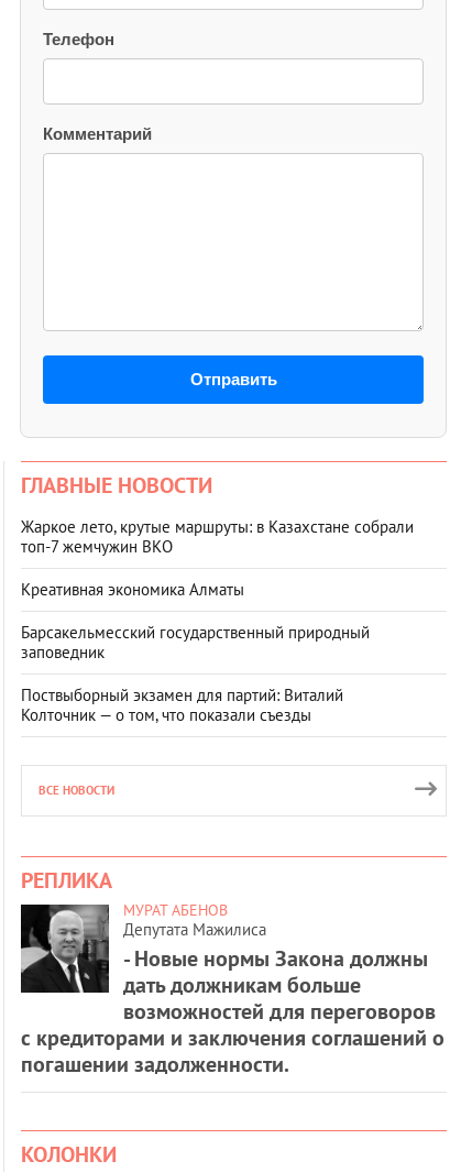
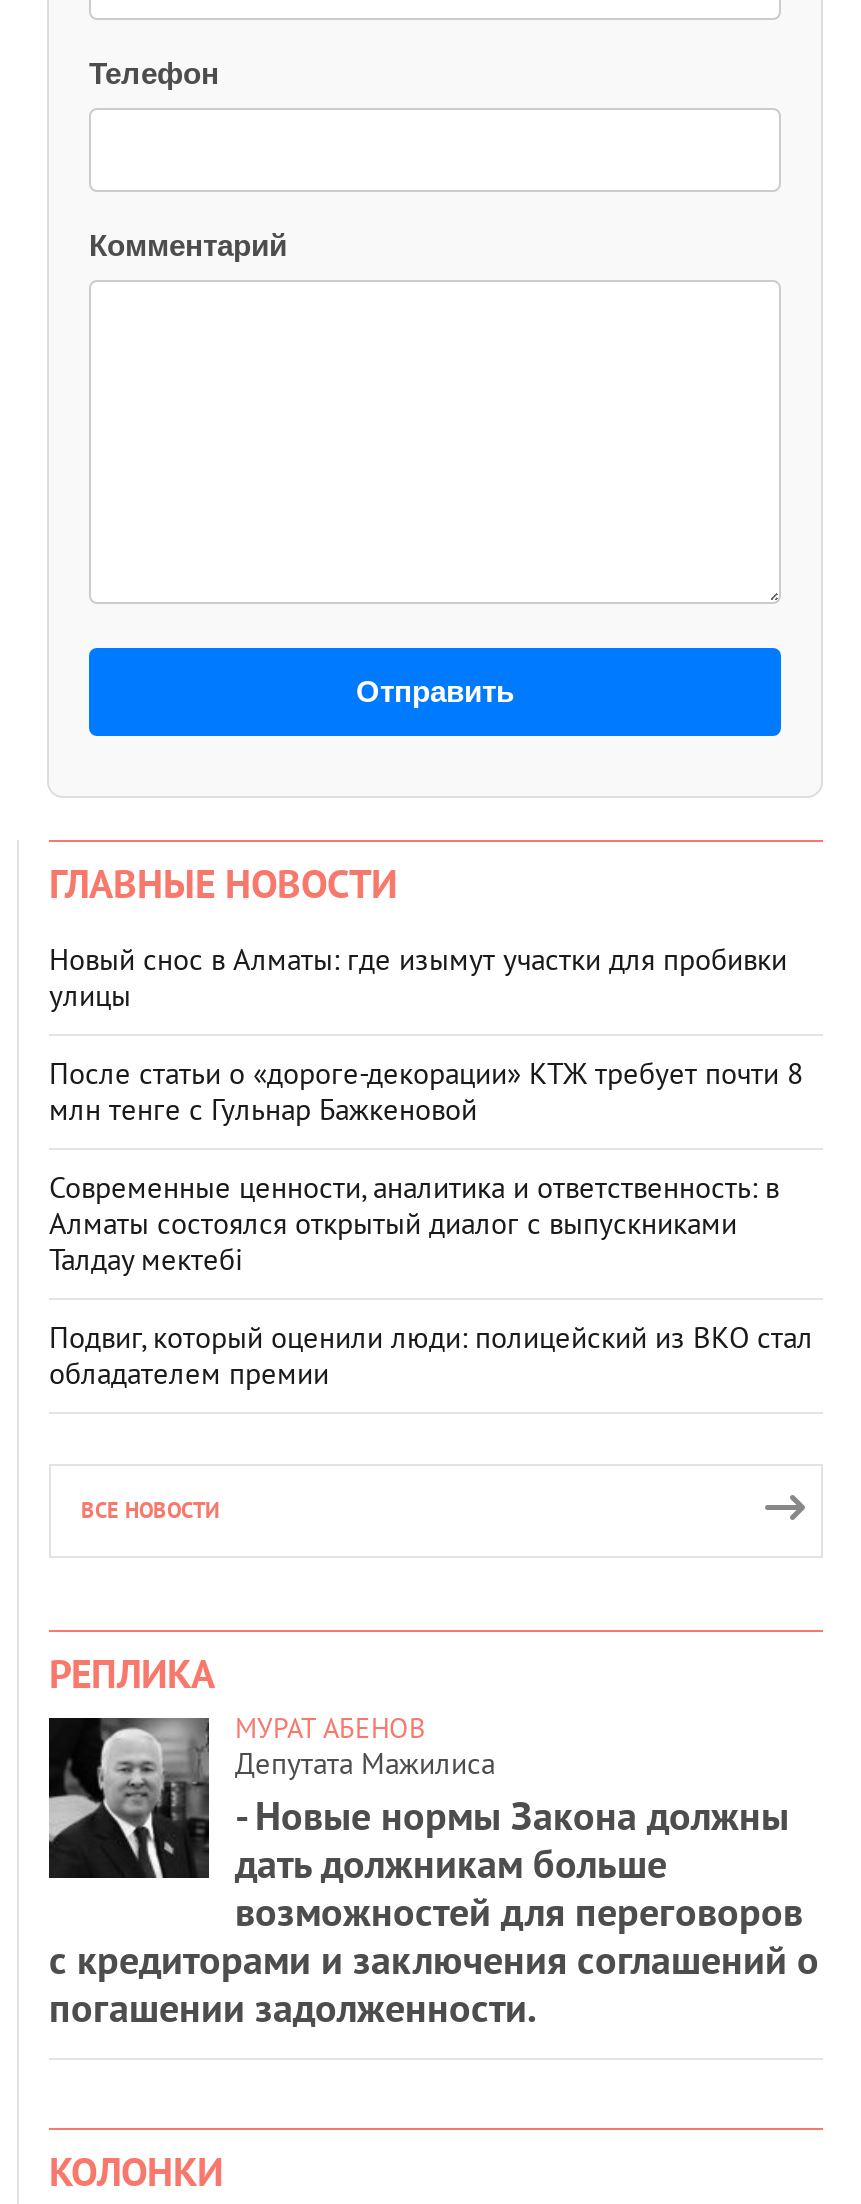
[21,516,414,557] Жаркое лето, крутые маршруты: в Казахстане собрали | топ‑7 жемчужин ВКО -> [49,940,787,1014] Новый снос в Алматы: где изымут участки для пробивки | улицы
[21,579,244,600] Креативная экономика Алматы -> [49,1054,803,1128] После статьи о «дороге-декорации» КТЖ требует почти 8 | млн тенге с Гульнар Бажкеновой
[21,622,370,662] Барсакельмесский государственный природный | заповедник -> [49,1168,779,1278] Современные ценности, аналитика и ответственность: в | Алматы состоялся открытый диалог с выпускниками | Талдау мектебі
[21,684,343,725] Поствыборный экзамен для партий: Виталий | Колточник — о том, что показали съезды -> [49,1318,813,1392] Подвиг, который оценили люди: полицейский из ВКО стал | обладателем премии

